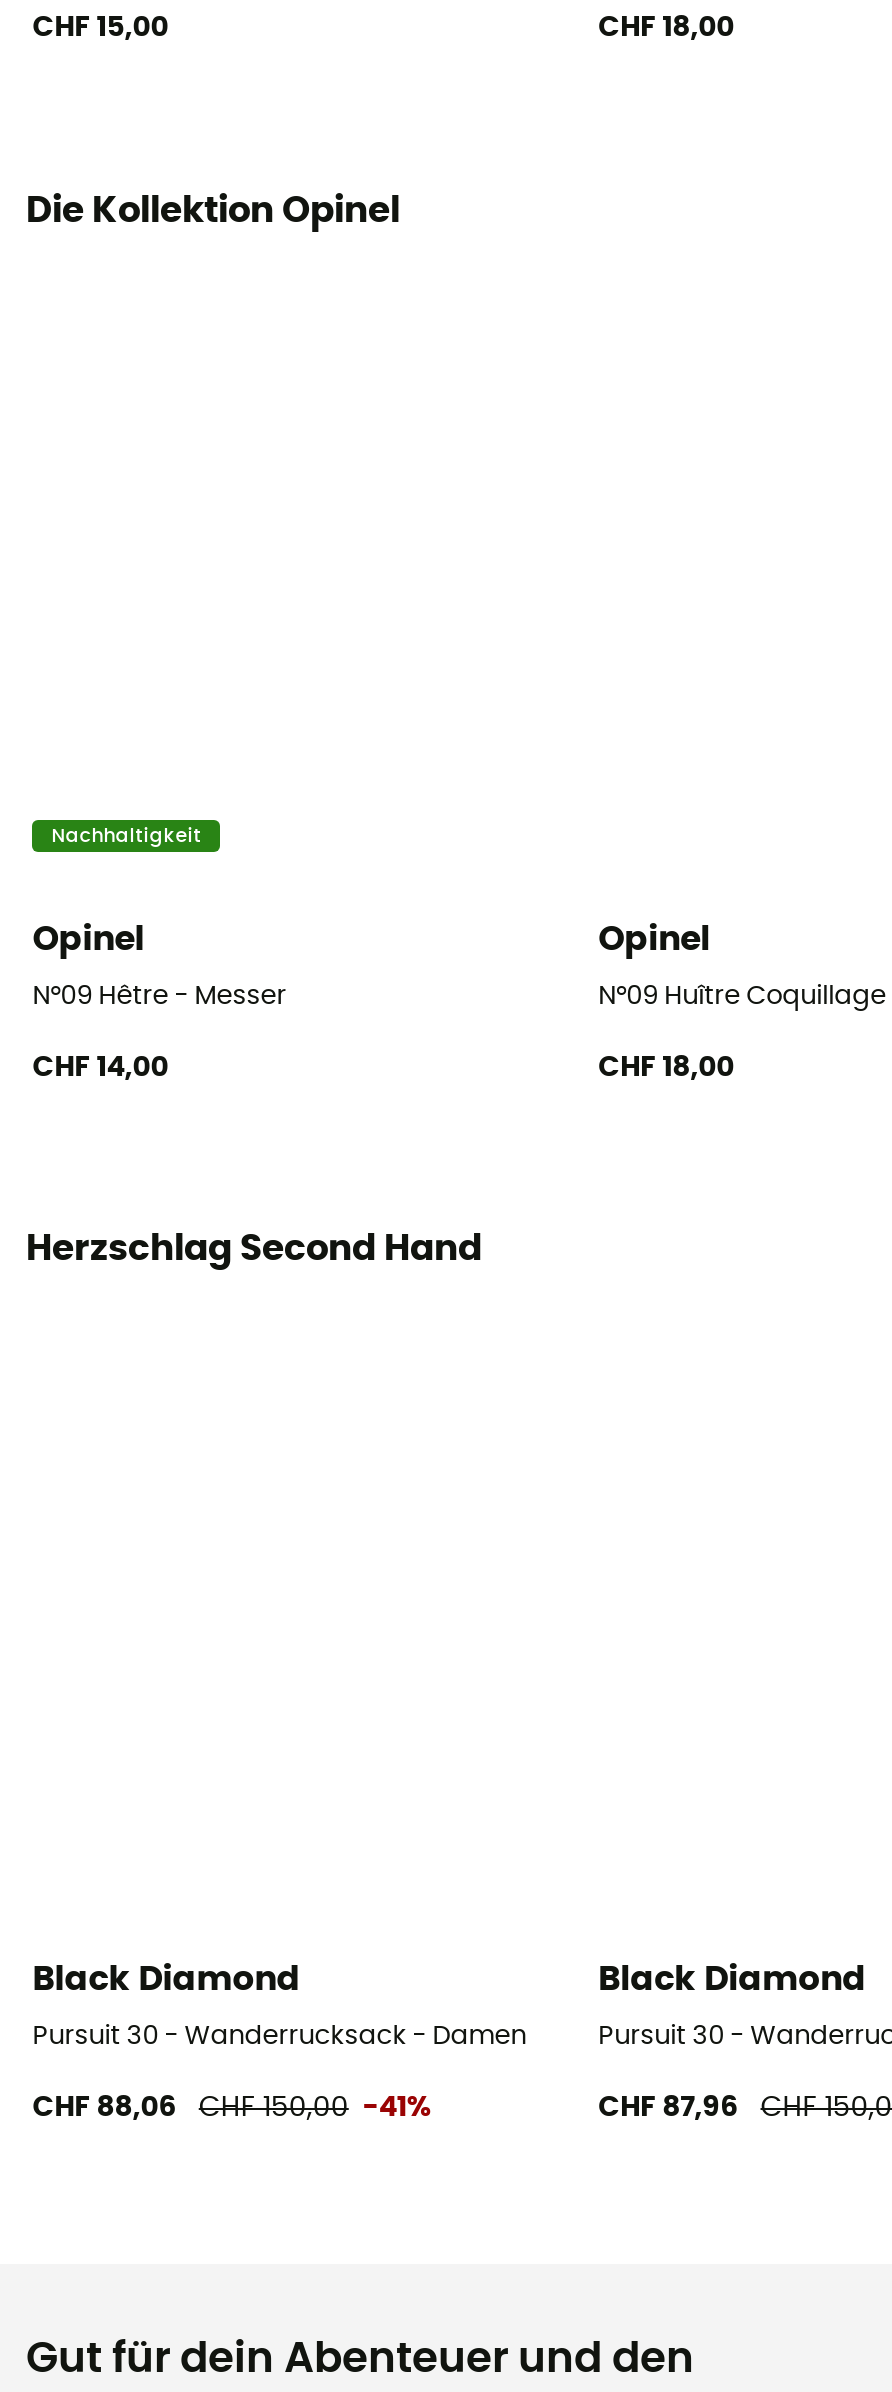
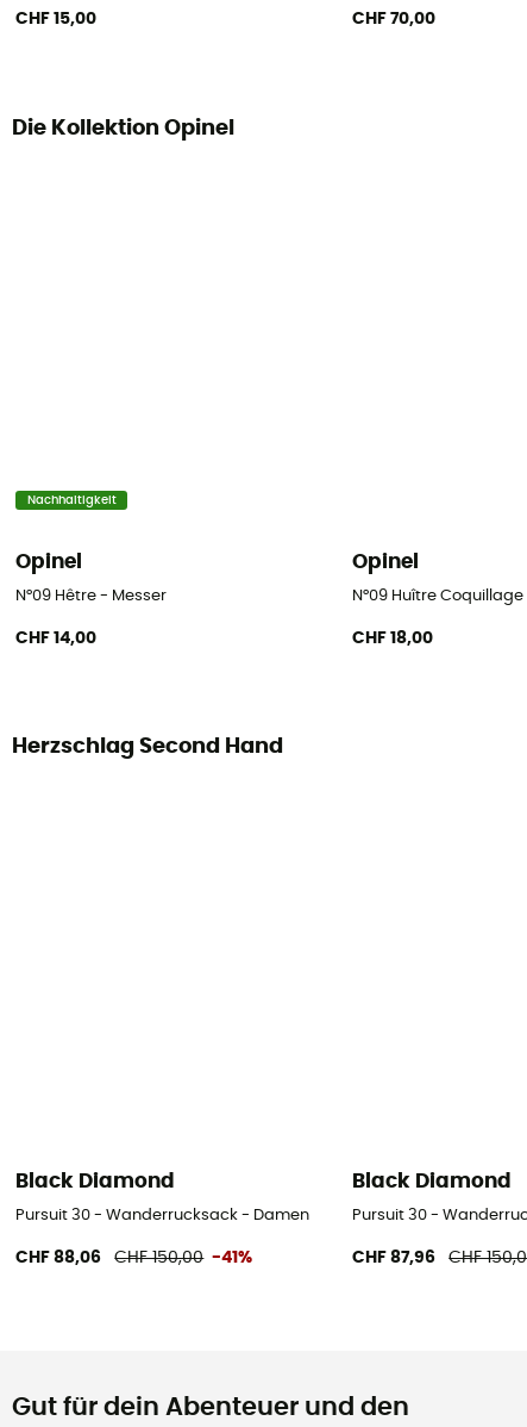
[598,15,734,43] CHF 18,00 -> [352,11,436,28] CHF 70,00

